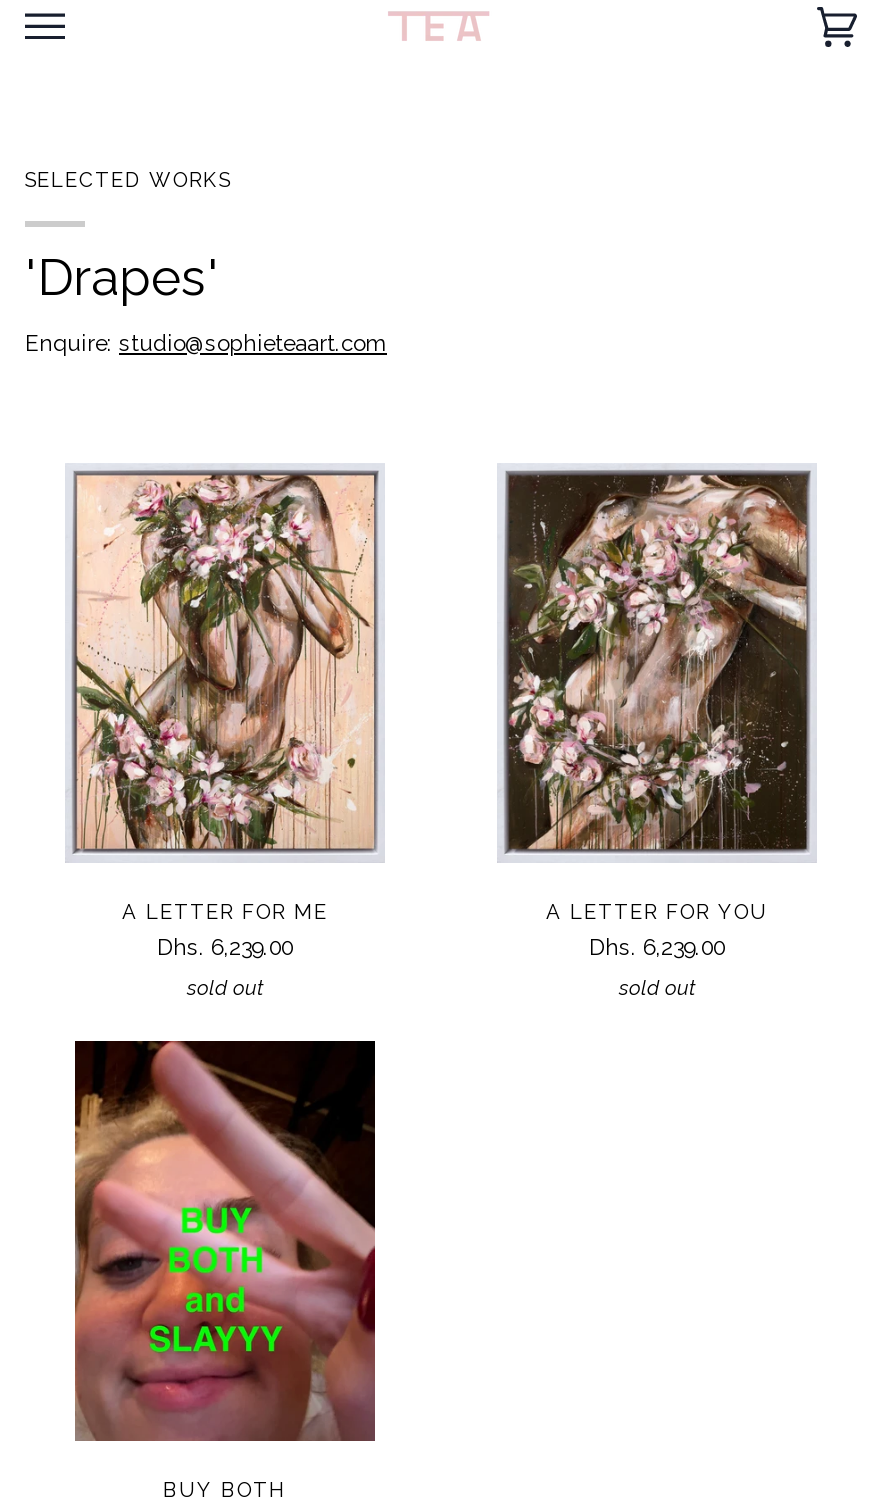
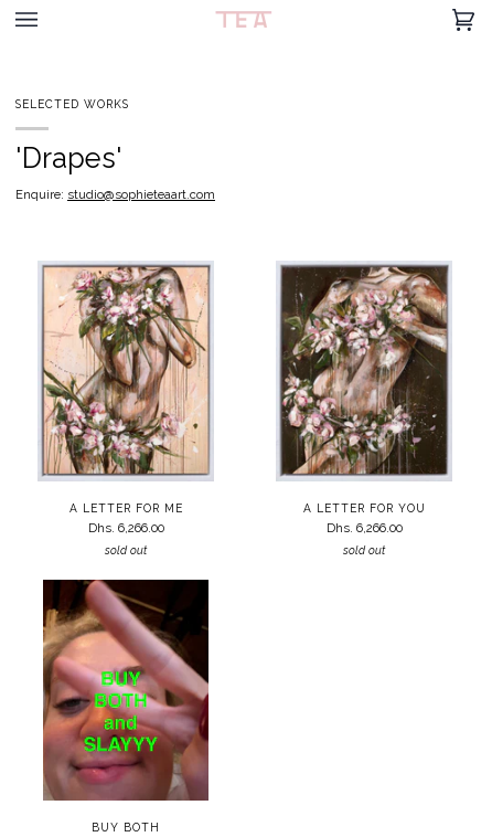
[157,935,293,961] Dhs. 6,239.00 -> [88,521,164,536] Dhs. 6,266.00
[589,935,725,961] Dhs. 6,239.00 -> [326,521,402,536] Dhs. 6,266.00

